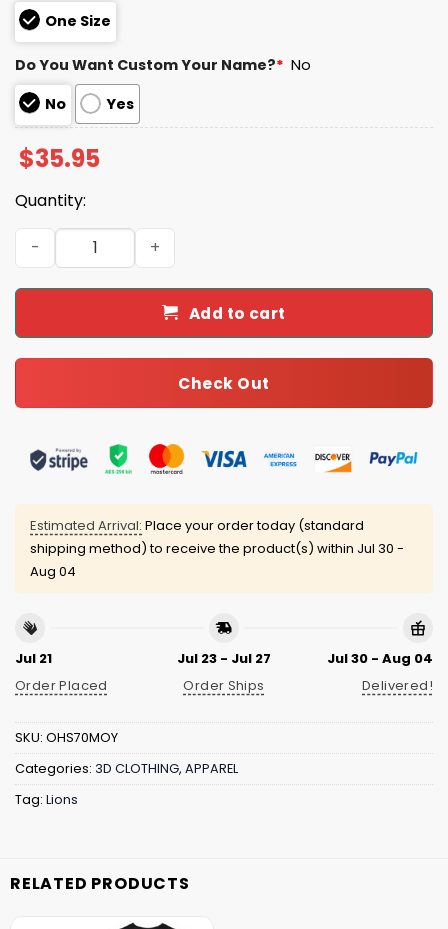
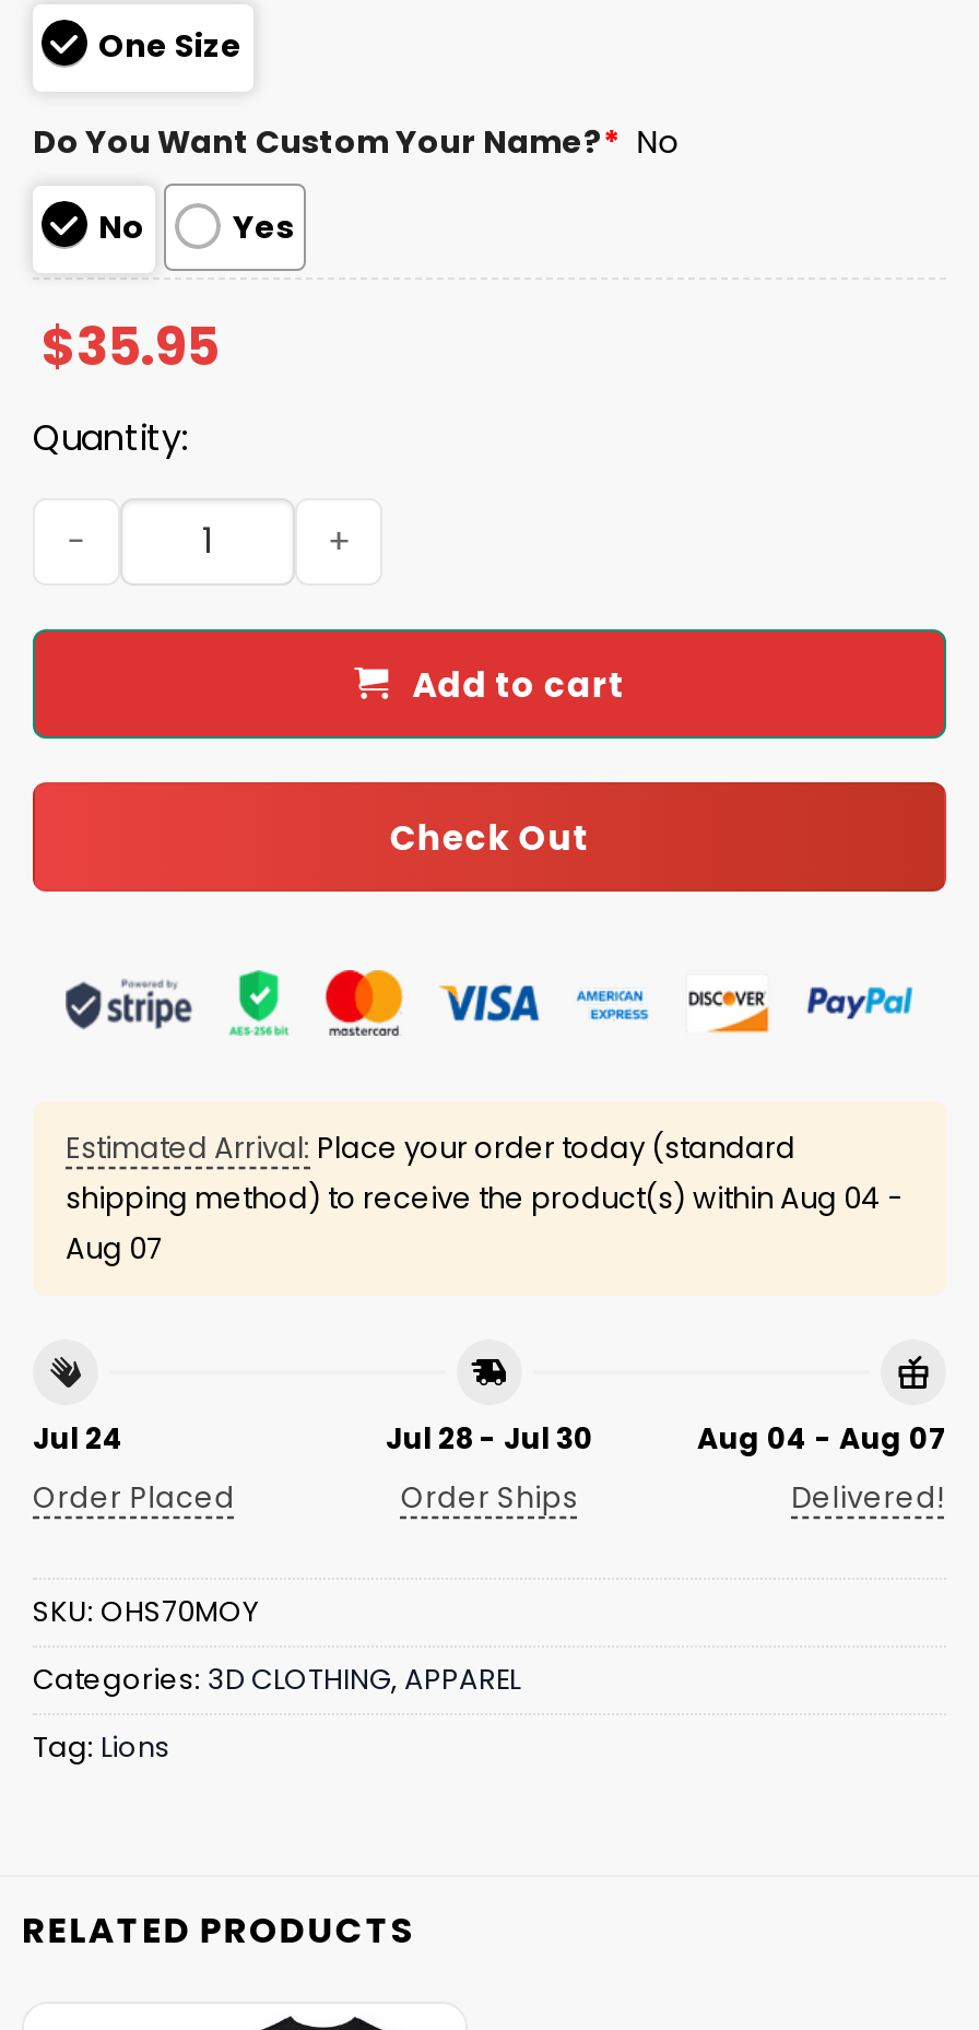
[30,539,404,558] shipping method) to receive the product(s) within Jul 30 - -> [66,1177,903,1219] shipping method) to receive the product(s) within Aug 04 -
[30,562,76,581] Aug 04 -> [66,1228,162,1269] Aug 07
[15,649,52,668] Jul 21 -> [33,1419,125,1460] Jul 24
[177,649,271,668] Jul 23 - Jul 27 -> [386,1419,593,1460] Jul 28 - Jul 30
[327,649,433,668] Jul 30 - Aug 04 -> [697,1419,946,1460] Aug 04 - Aug 07

